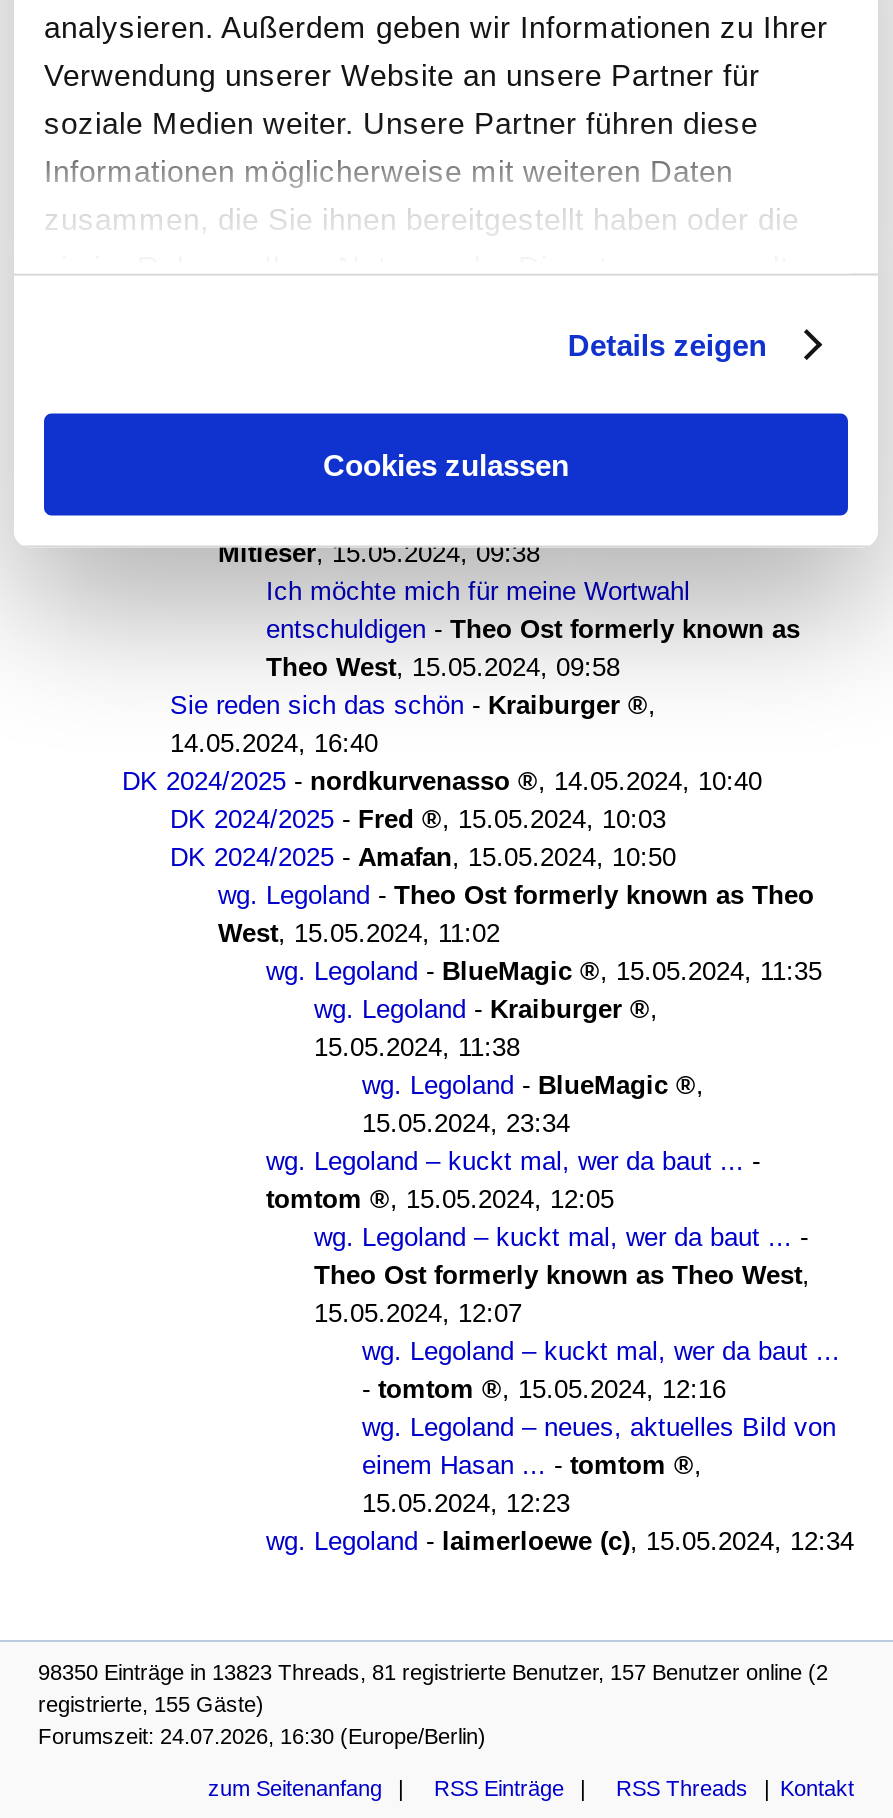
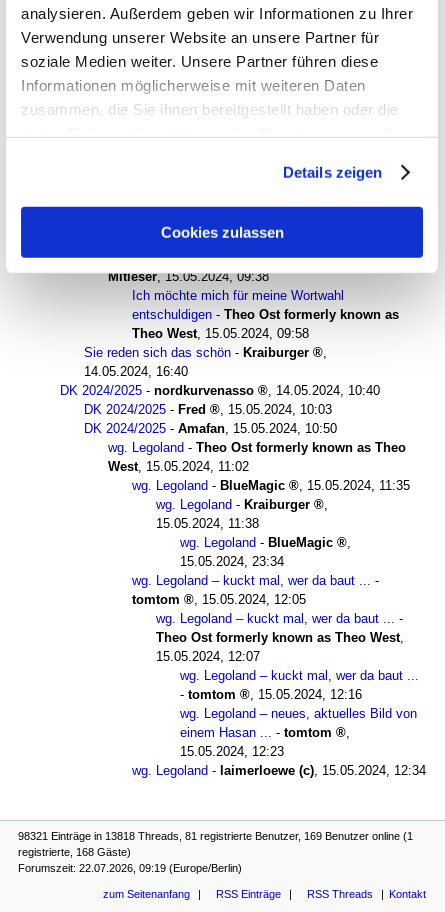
[38,1660,828,1684] 98350 Einträge in 13823 Threads, 81 registrierte Benutzer, 157 Benutzer online (2 -> [18,830,413,842] 98321 Einträge in 13818 Threads, 81 registrierte Benutzer, 169 Benutzer online (1
[38,1692,264,1716] registrierte, 155 Gäste) -> [18,846,131,858] registrierte, 168 Gäste)
[38,1724,486,1748] Forumszeit: 24.07.2026, 16:30 (Europe/Berlin) -> [18,862,242,874] Forumszeit: 22.07.2026, 09:19 (Europe/Berlin)

